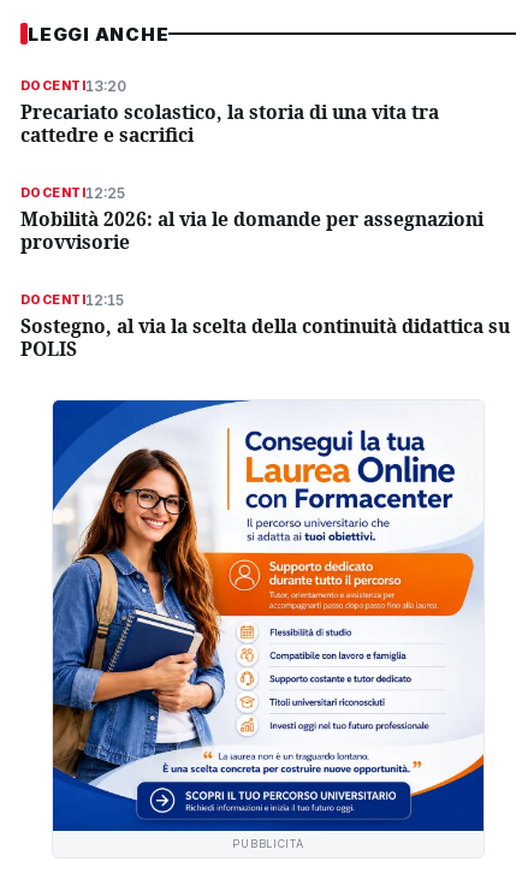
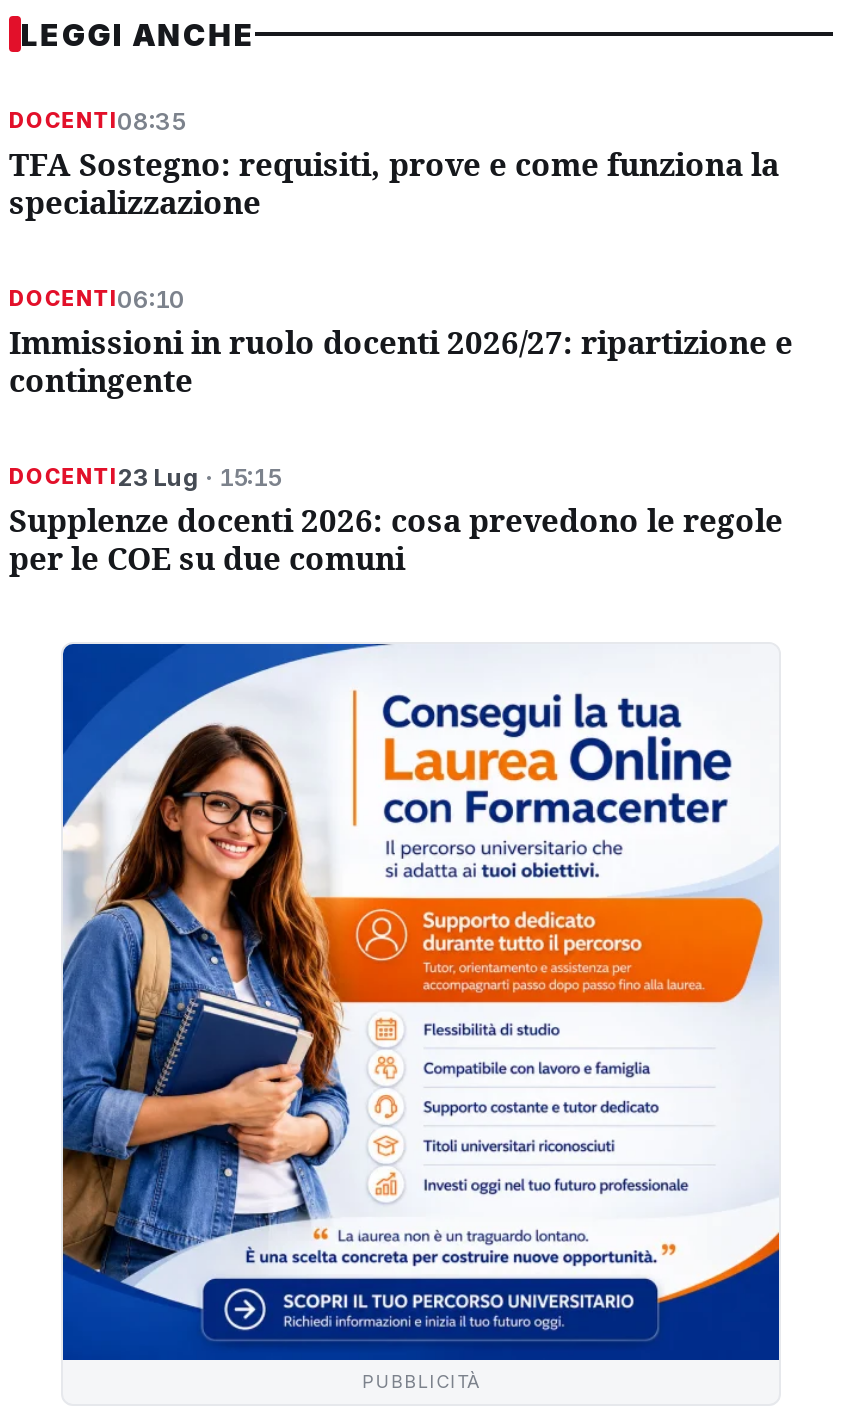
[20,77,439,148] DOCENTI13:20 | Precariato scolastico, la storia di una vita tra | cattedre e sacrifici -> [9,106,779,224] DOCENTI08:35 | TFA Sostegno: requisiti, prove e come funziona la | specializzazione
[20,184,484,255] DOCENTI12:25 | Mobilità 2026: al via le domande per assegnazioni | provvisorie -> [9,284,793,402] DOCENTI06:10 | Immissioni in ruolo docenti 2026/27: ripartizione e | contingente
[20,291,510,362] DOCENTI 12:15 | Sostegno, al via la scelta della continuità didattica su | POLIS -> [9,462,783,580] DOCENTI23 Lug · 15:15 | Supplenze docenti 2026: cosa prevedono le regole | per le COE su due comuni

